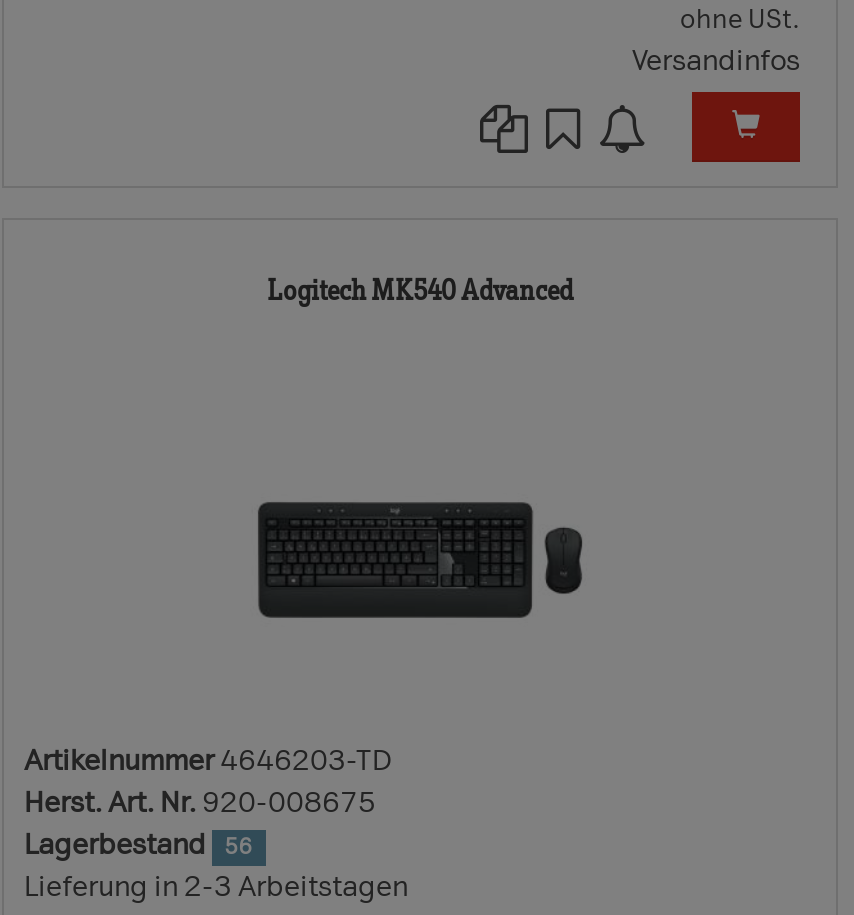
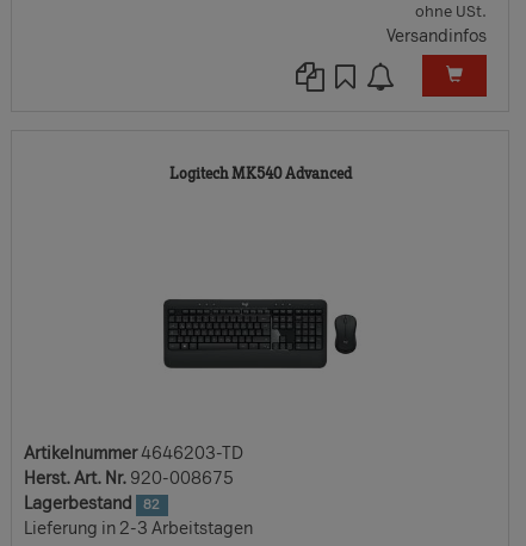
[24,828,253,862] Lagerbestand 56 -> [24,494,160,514] Lagerbestand 82

